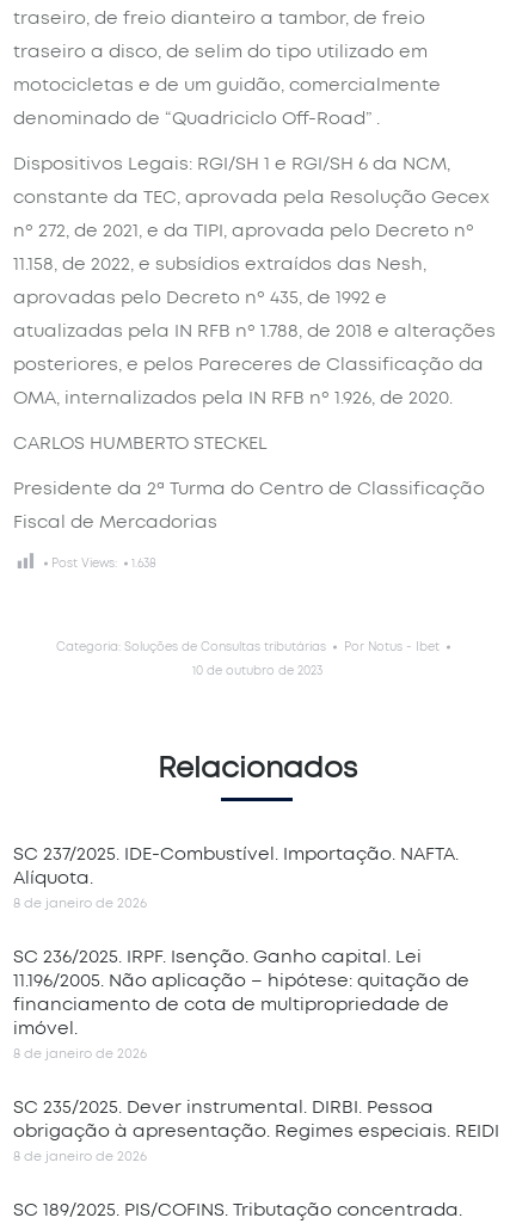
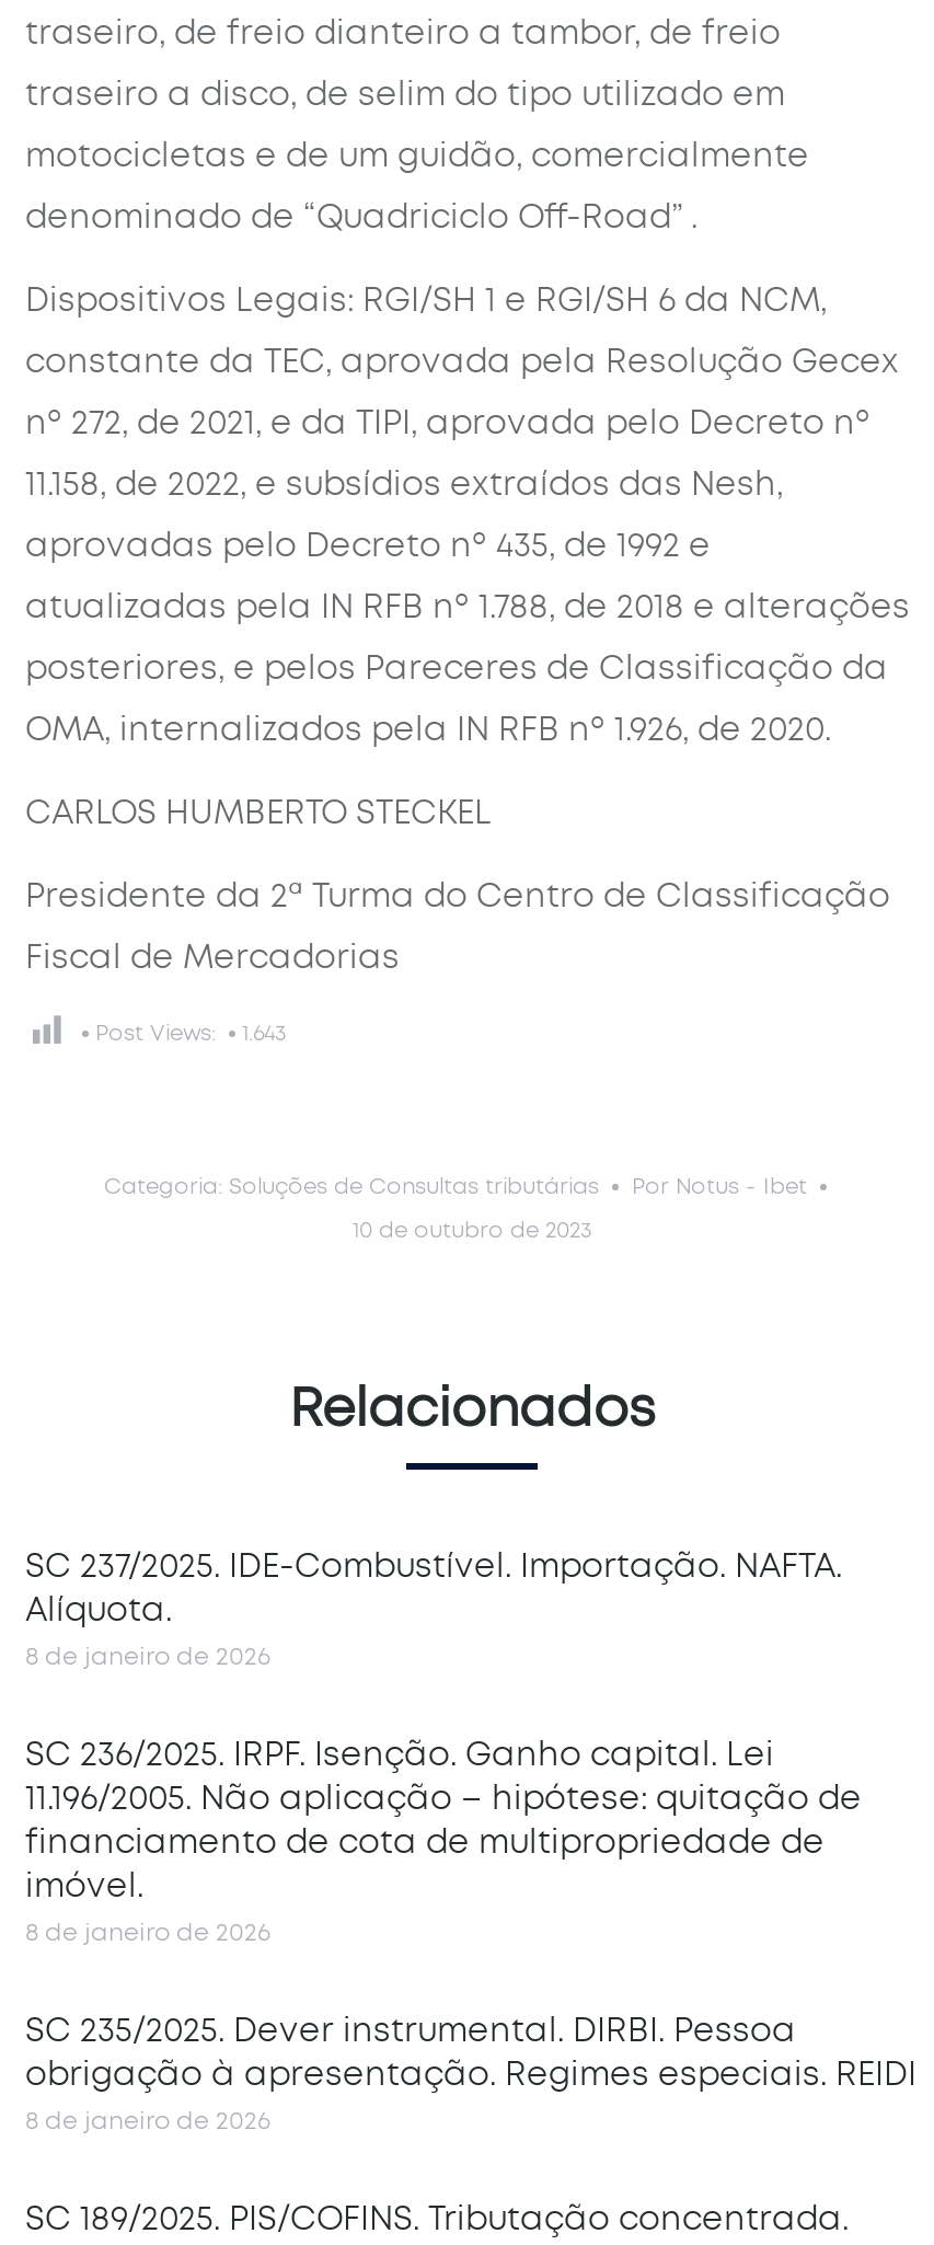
[51,558,156,570] Post Views: 1.638 -> [95,1023,286,1045] Post Views: 1.643

